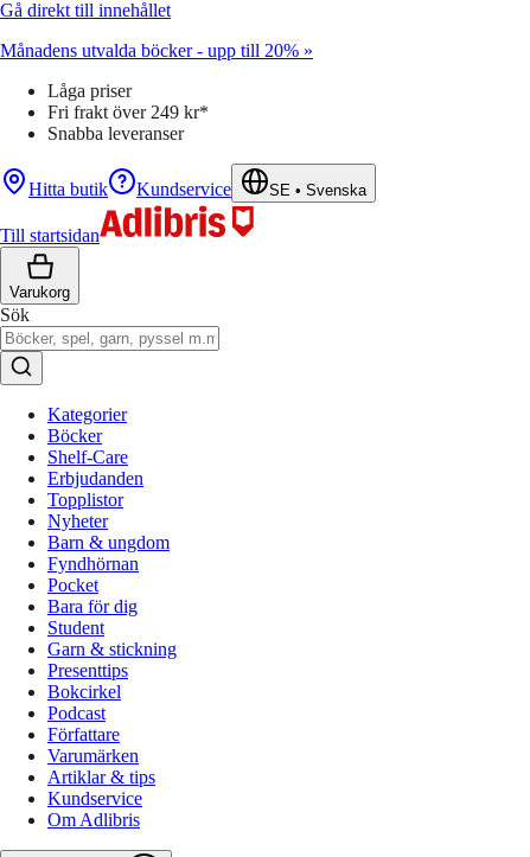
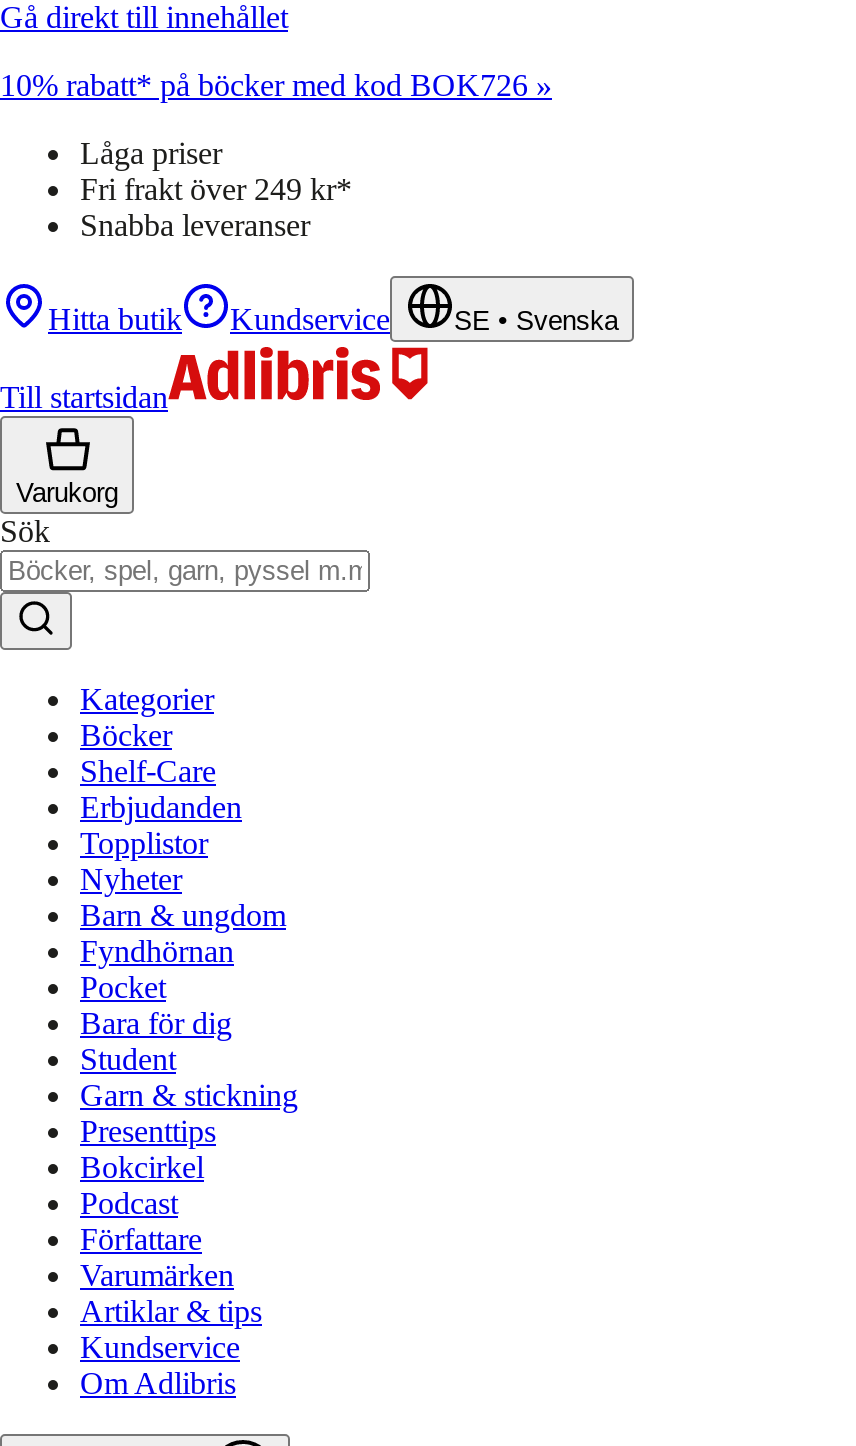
[0,40,313,60] Månadens utvalda böcker - upp till 20% » -> [0,68,552,102] 10% rabatt* på böcker med kod BOK726 »

